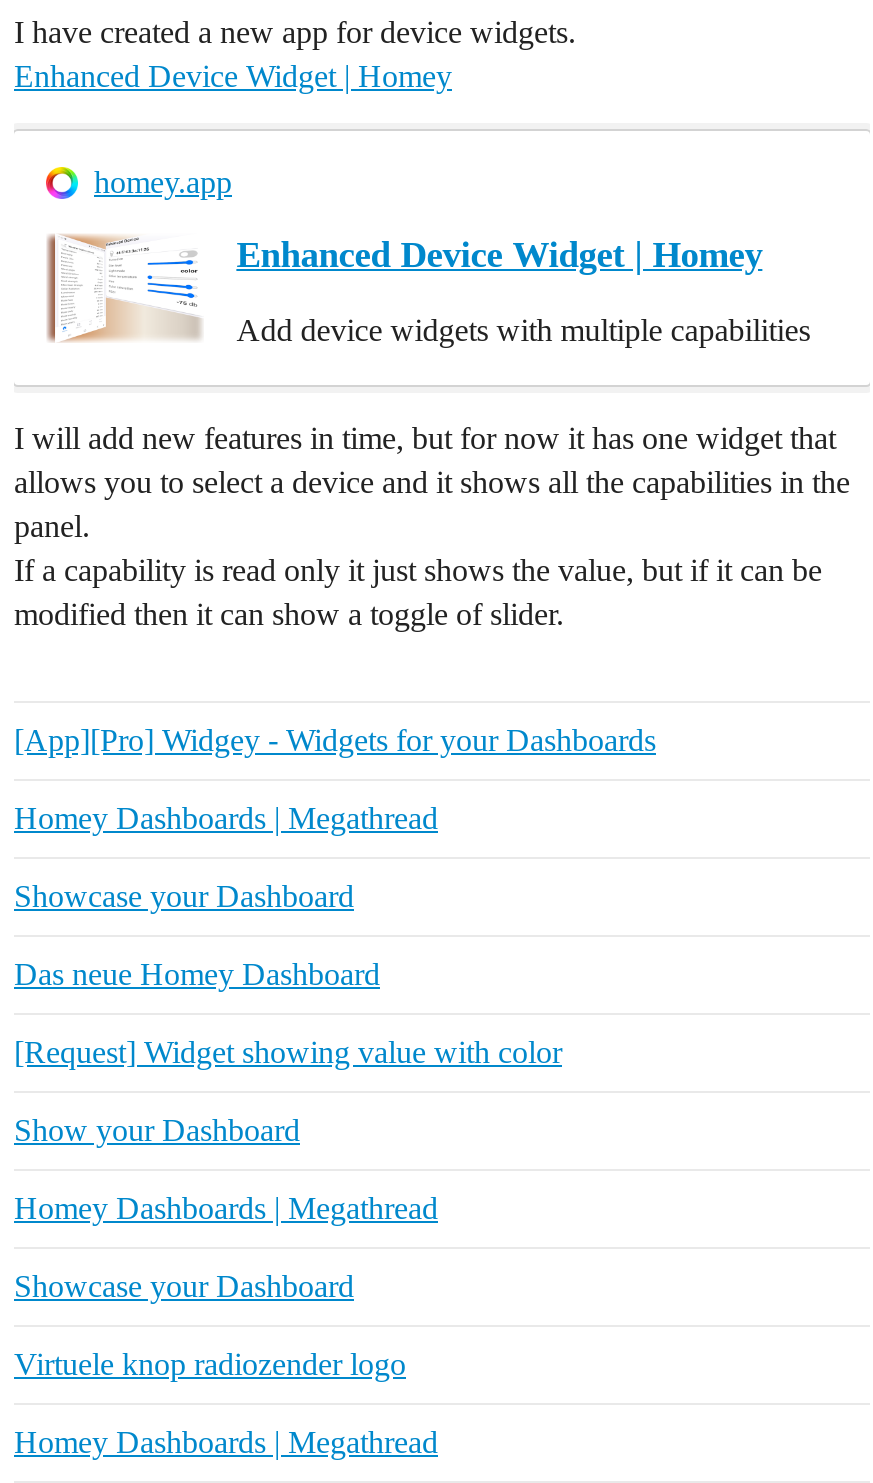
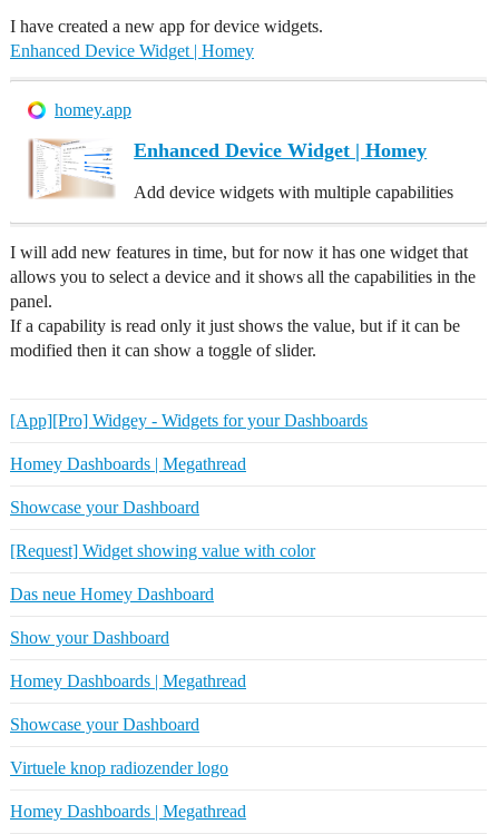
moved [14,957,380,991] -> [10,585,214,604]: Das neue Homey Dashboard
moved [14,1035,562,1069] -> [10,541,315,560]: [Request] Widget showing value with color

